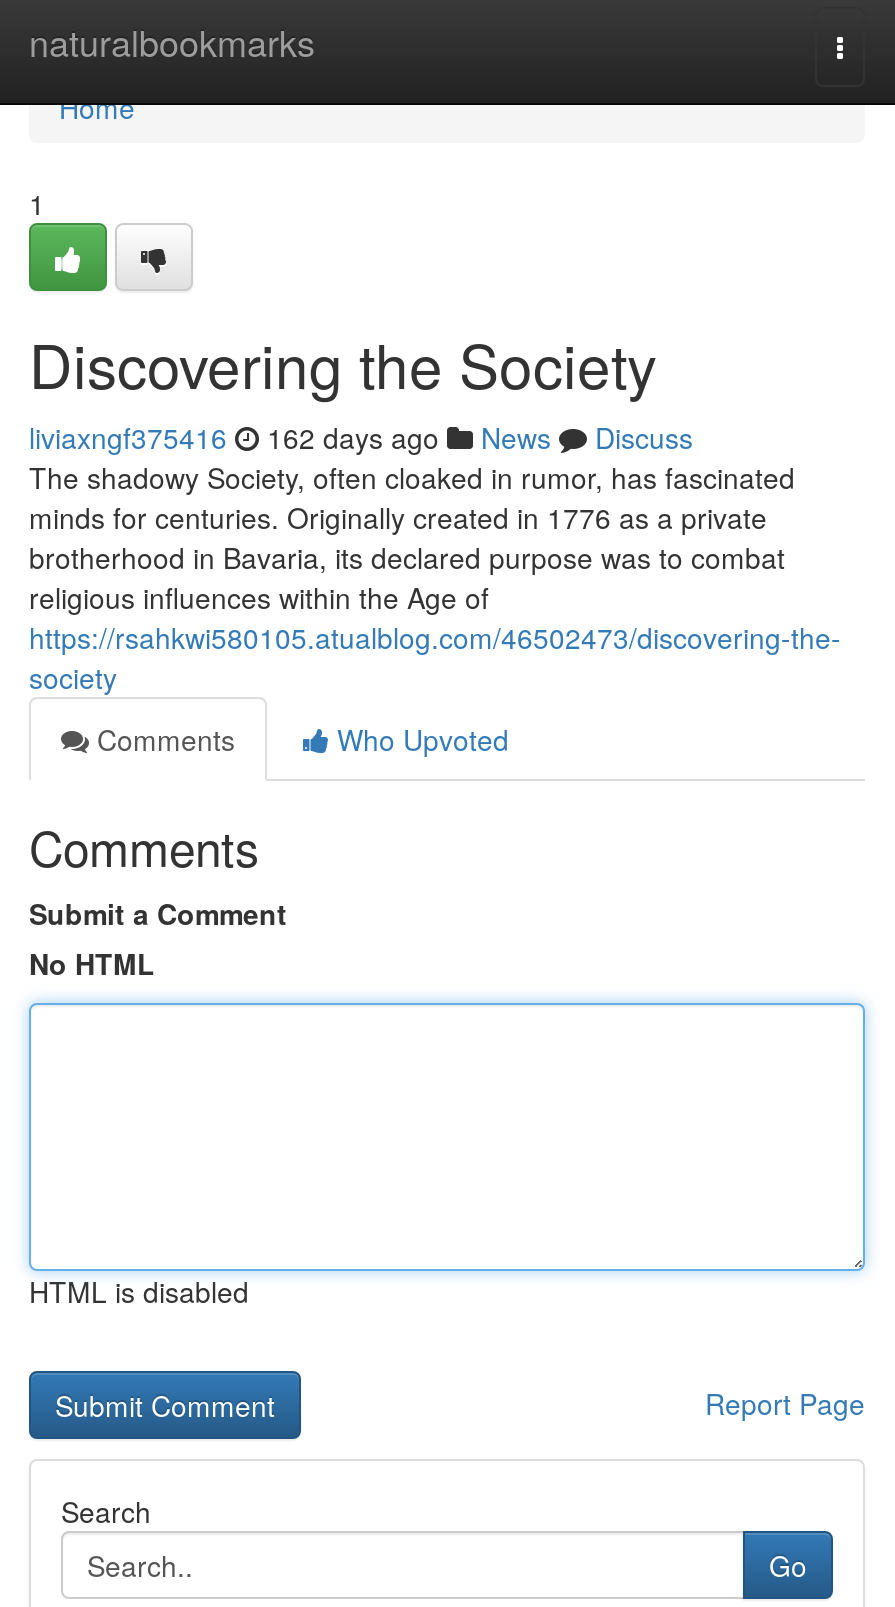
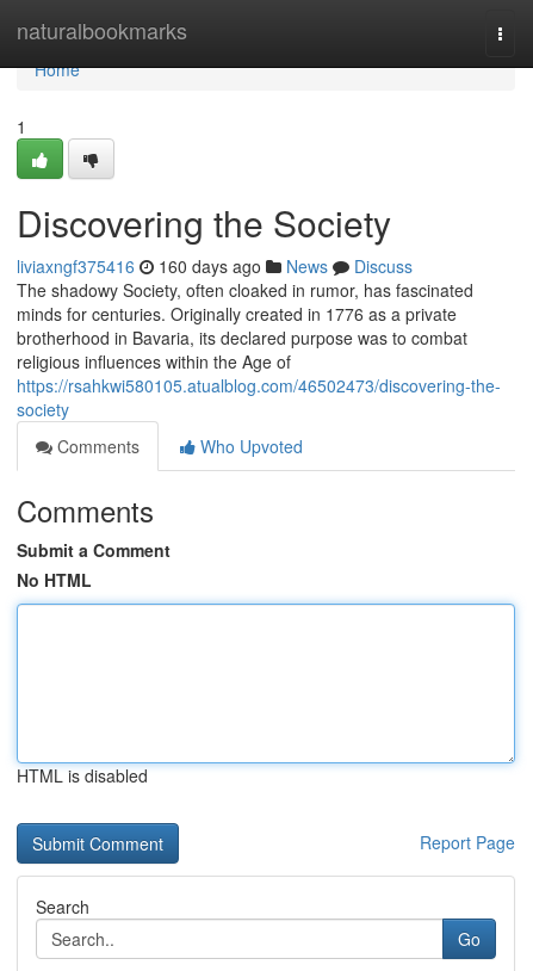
[29,417,693,457] liviaxngf375416 162 days ago News Discuss -> [17,254,413,278] liviaxngf375416 160 days ago News Discuss

